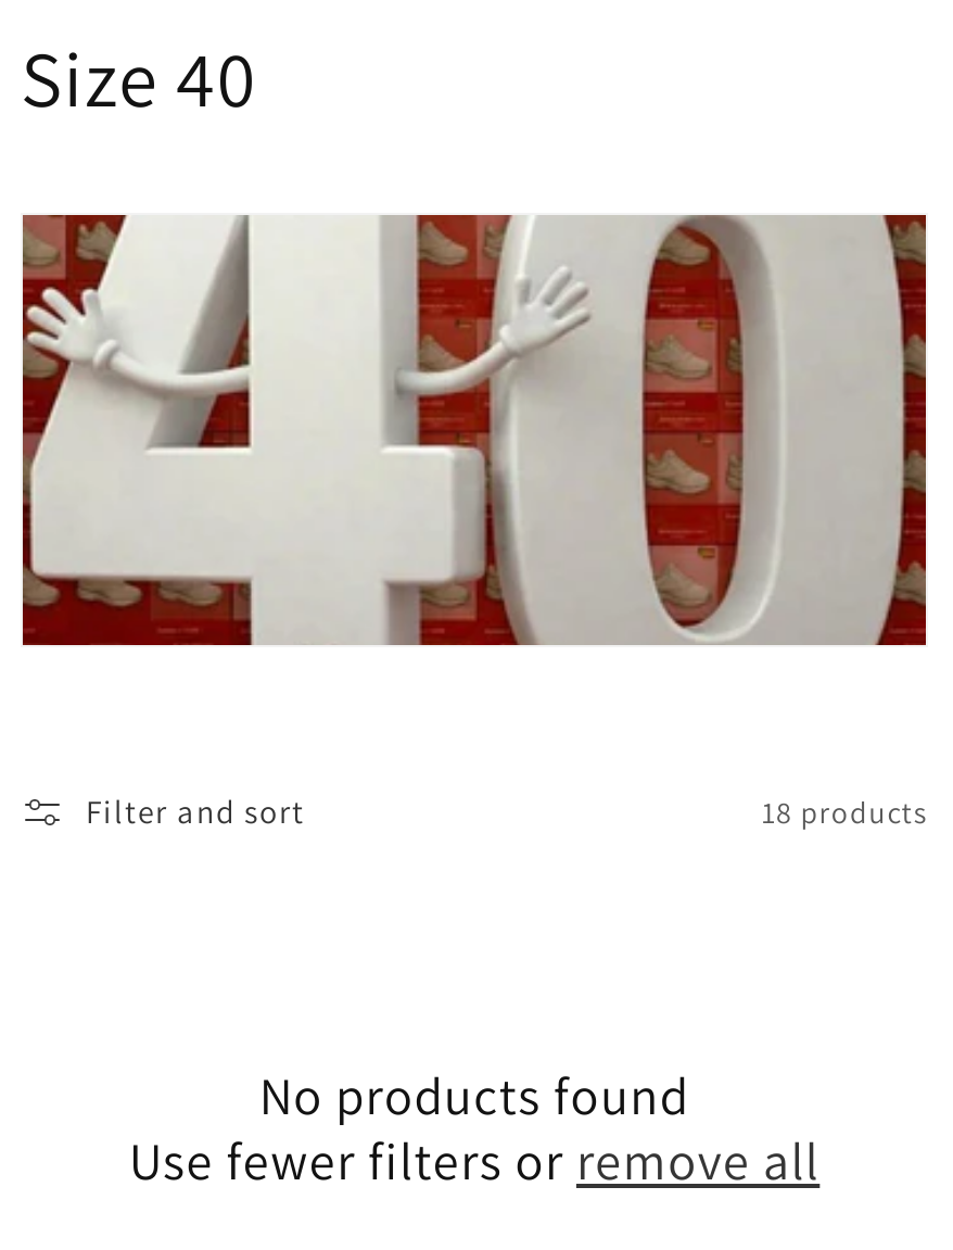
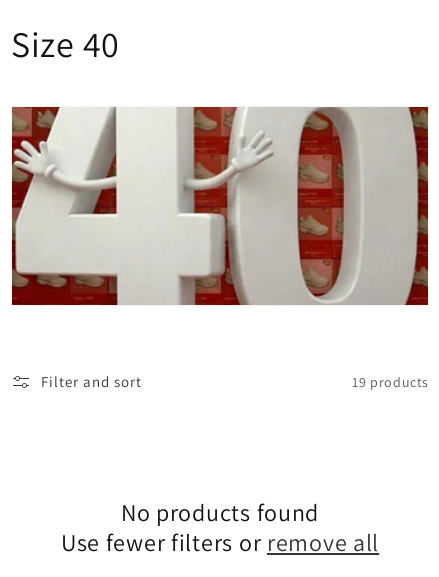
[762,792,928,831] 18 products -> [352,372,429,390] 19 products

